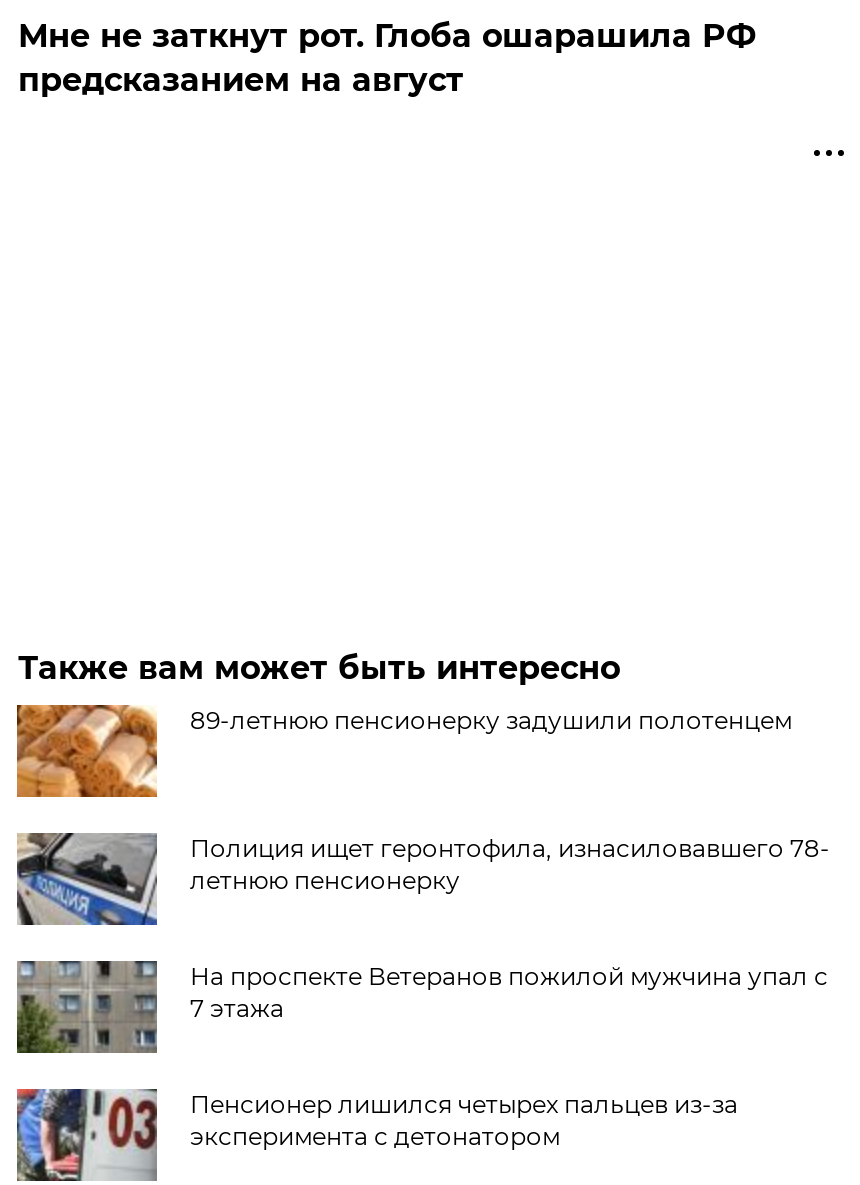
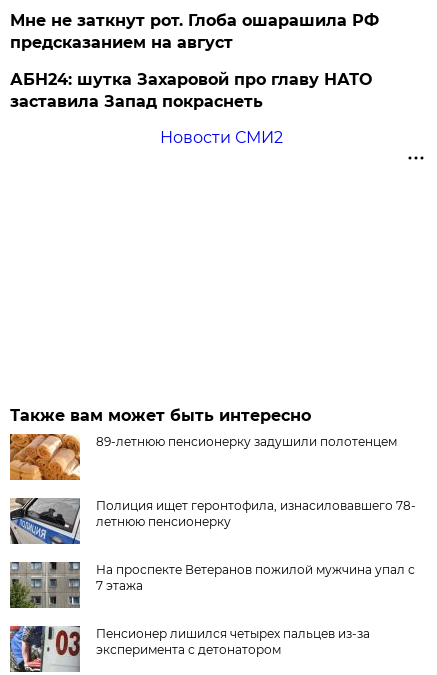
none -> [10,70,372,147] АБН24: шутка Захаровой про главу НАТО | заставила Запад покраснеть | Новости СМИ2

